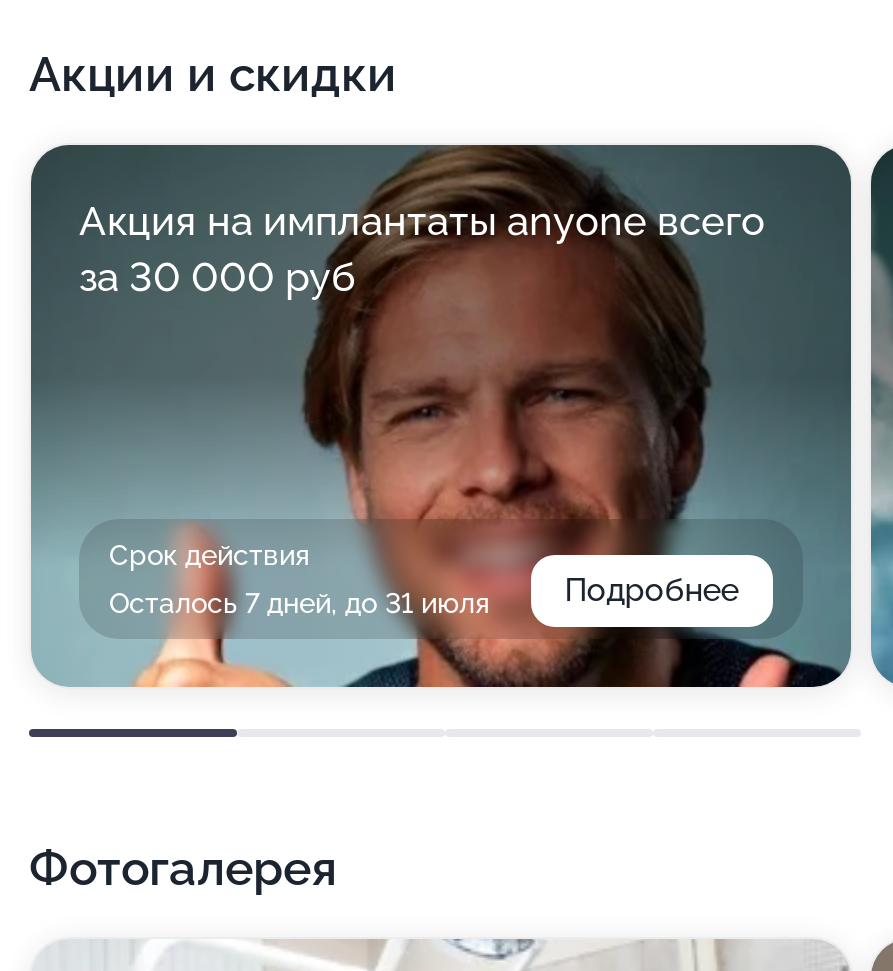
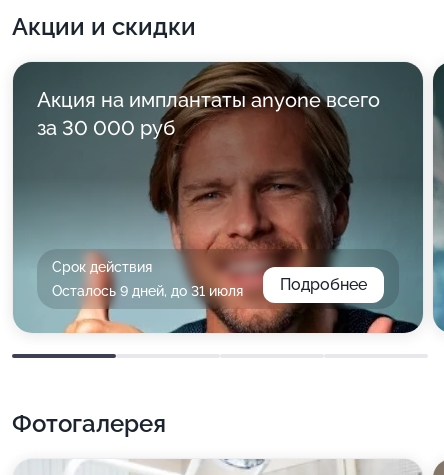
[109,587,489,619] Осталось 7 дней, до 31 июля -> [52,283,243,299] Осталось 9 дней, до 31 июля

